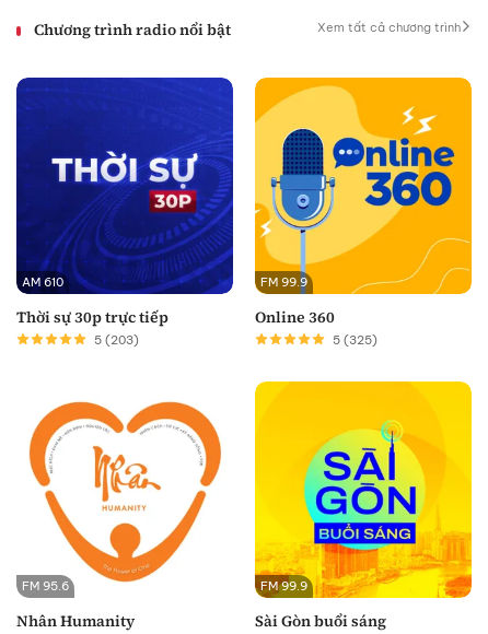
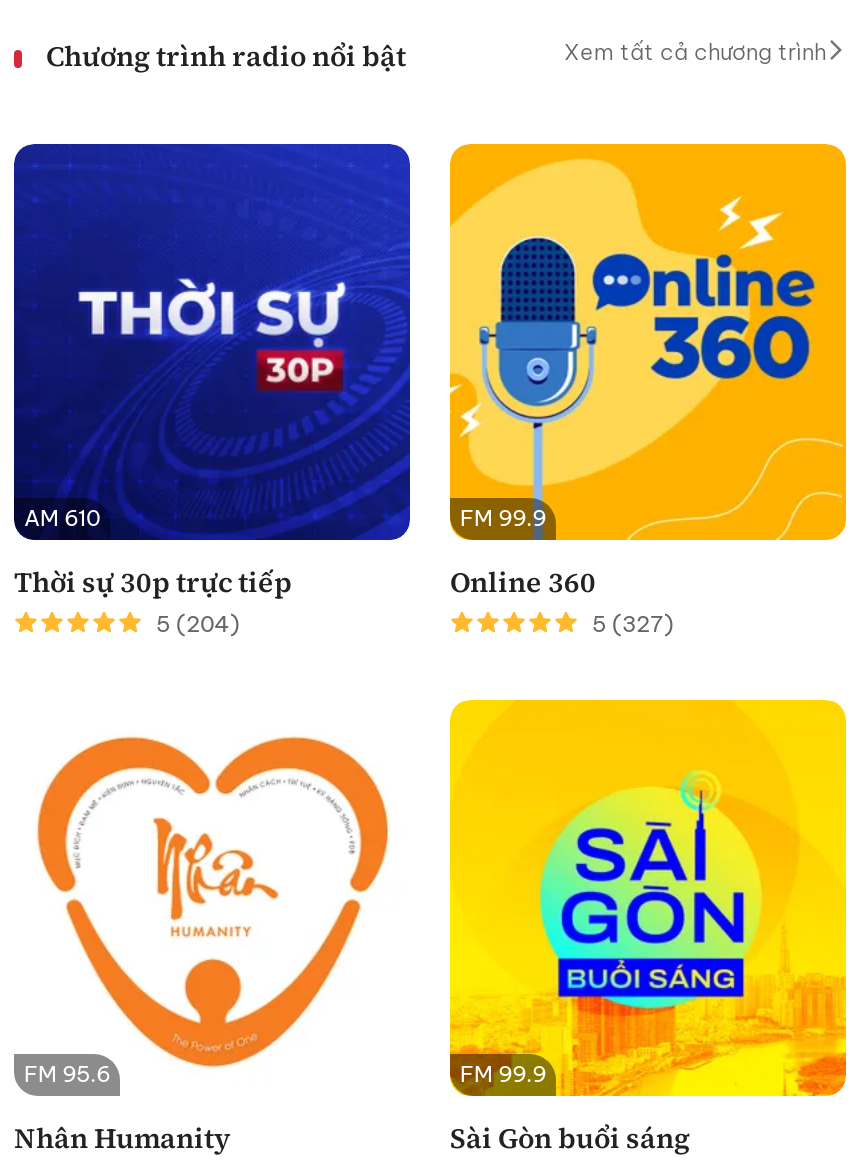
[94,332,139,347] 5 (203) -> [156,609,240,637] 5 (204)
[333,332,377,347] 5 (325) -> [592,609,674,637] 5 (327)

